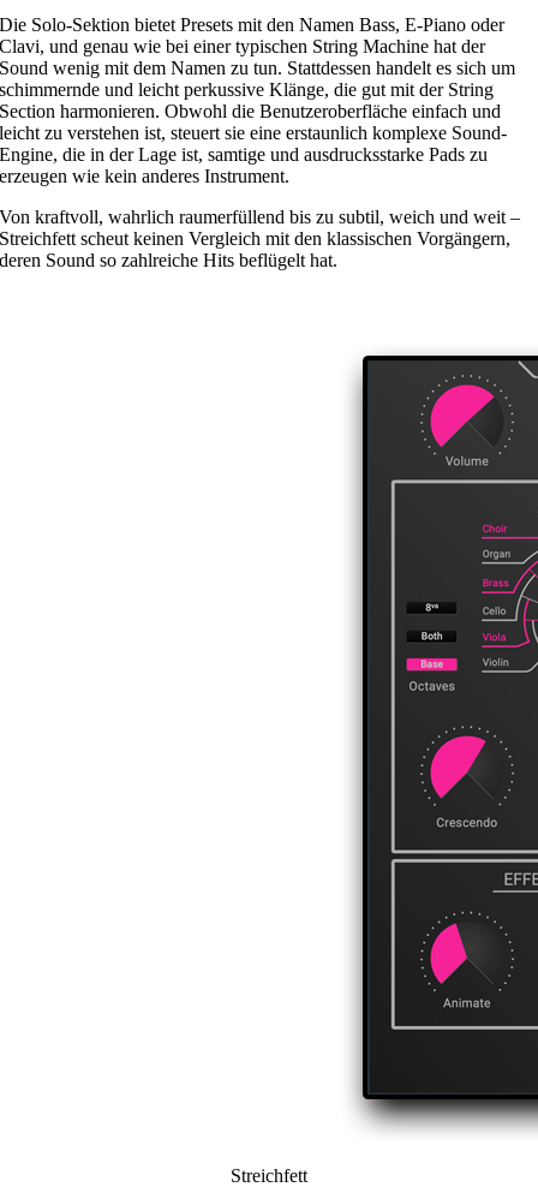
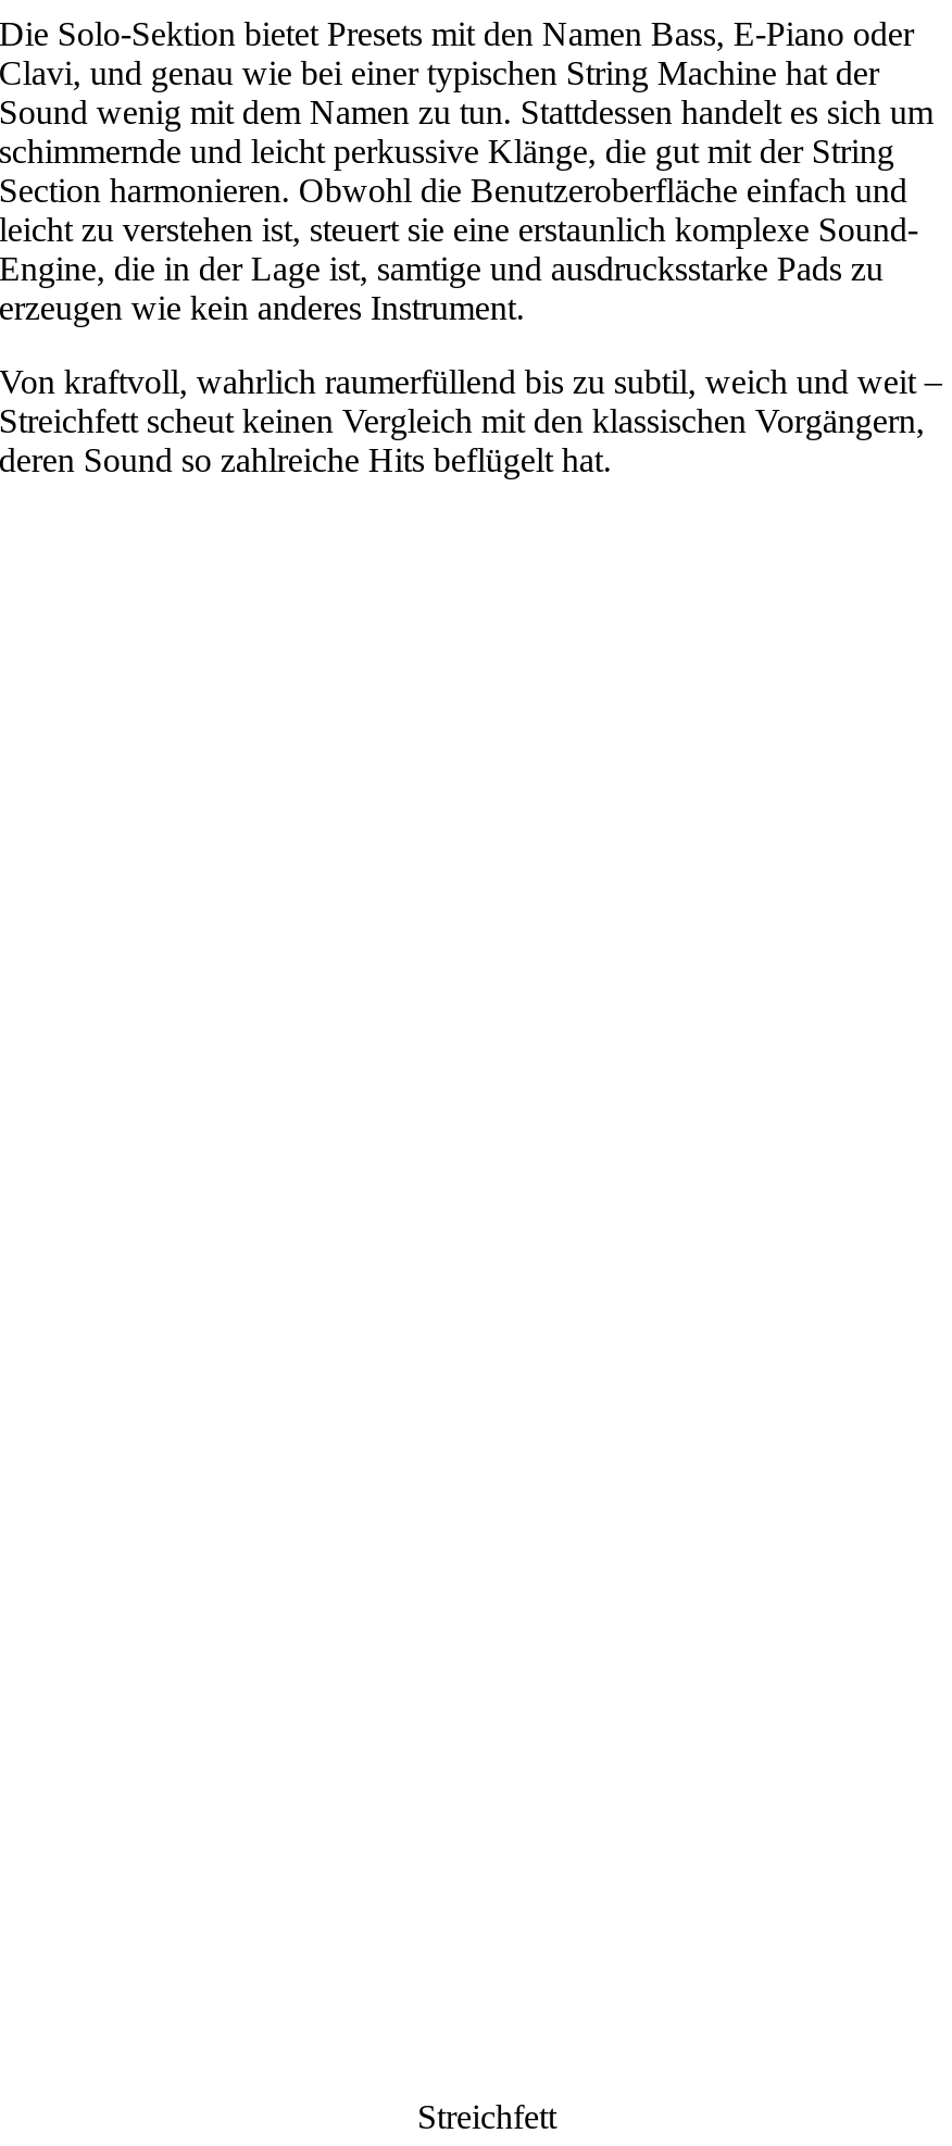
[352,353,534,1131] [image] -> none

